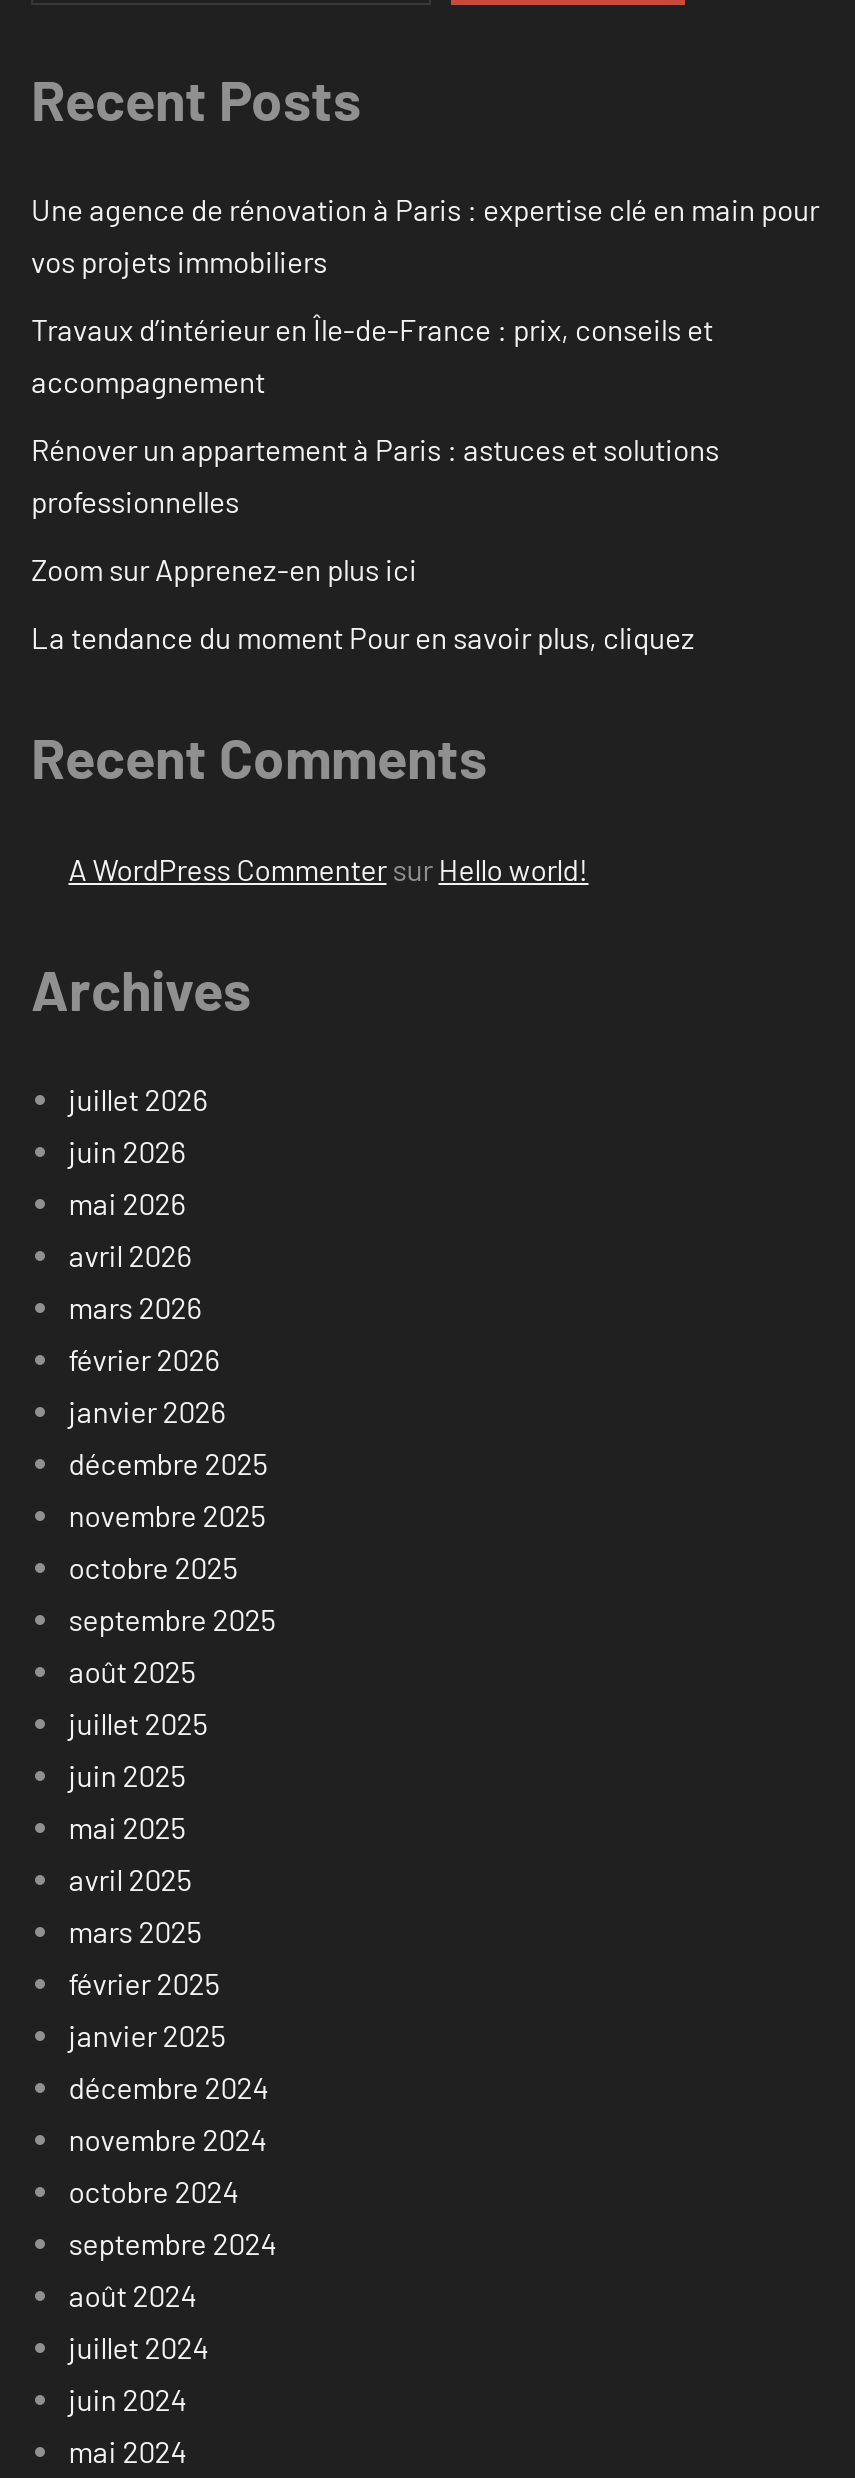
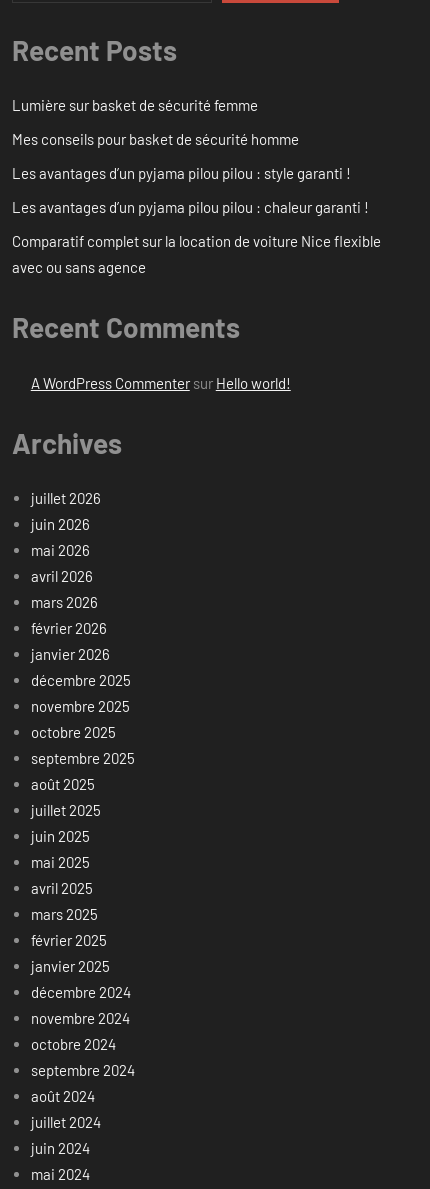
[31,192,819,280] Une agence de rénovation à Paris : expertise clé en main pour | vos projets immobiliers -> [12,96,258,114] Lumière sur basket de sécurité femme
[31,312,713,400] Travaux d’intérieur en Île-de-France : prix, conseils et | accompagnement -> [12,130,299,148] Mes conseils pour basket de sécurité homme
[31,432,719,520] Rénover un appartement à Paris : astuces et solutions | professionnelles -> [12,164,351,182] Les avantages d’un pyjama pilou pilou : style garanti !
[31,552,417,588] Zoom sur Apprenez-en plus ici -> [12,198,369,216] Les avantages d’un pyjama pilou pilou : chaleur garanti !
[31,620,695,656] La tendance du moment Pour en savoir plus, cliquez -> [12,232,381,276] Comparatif complet sur la location de voiture Nice flexible | avec ou sans agence

